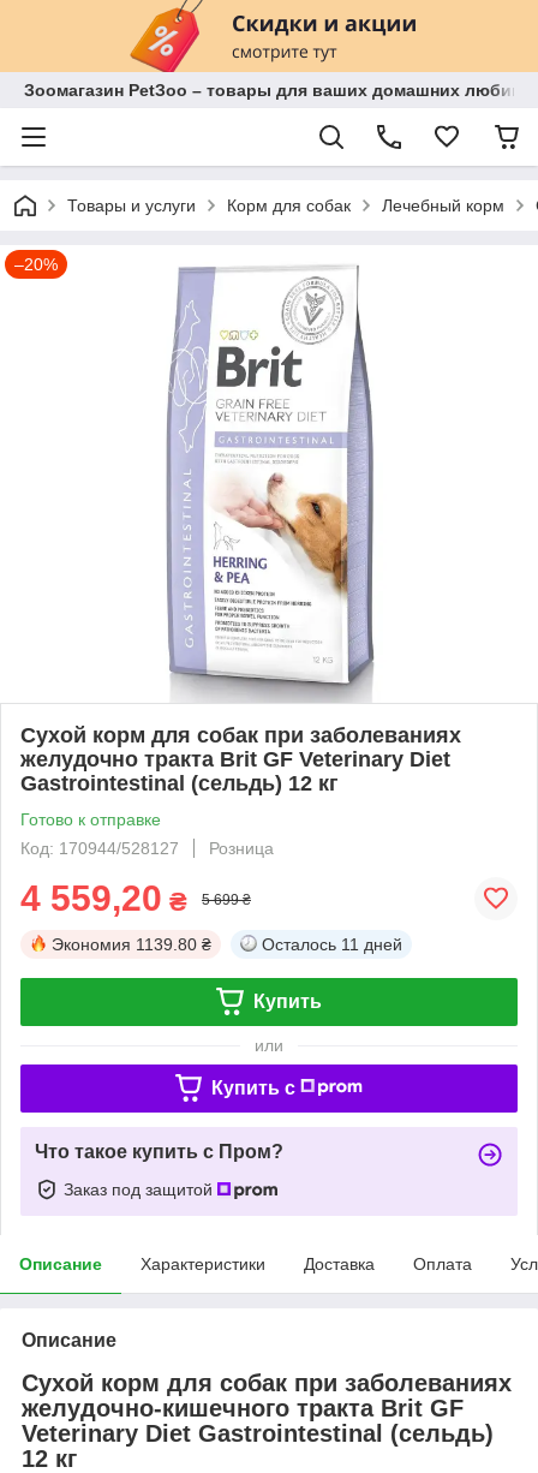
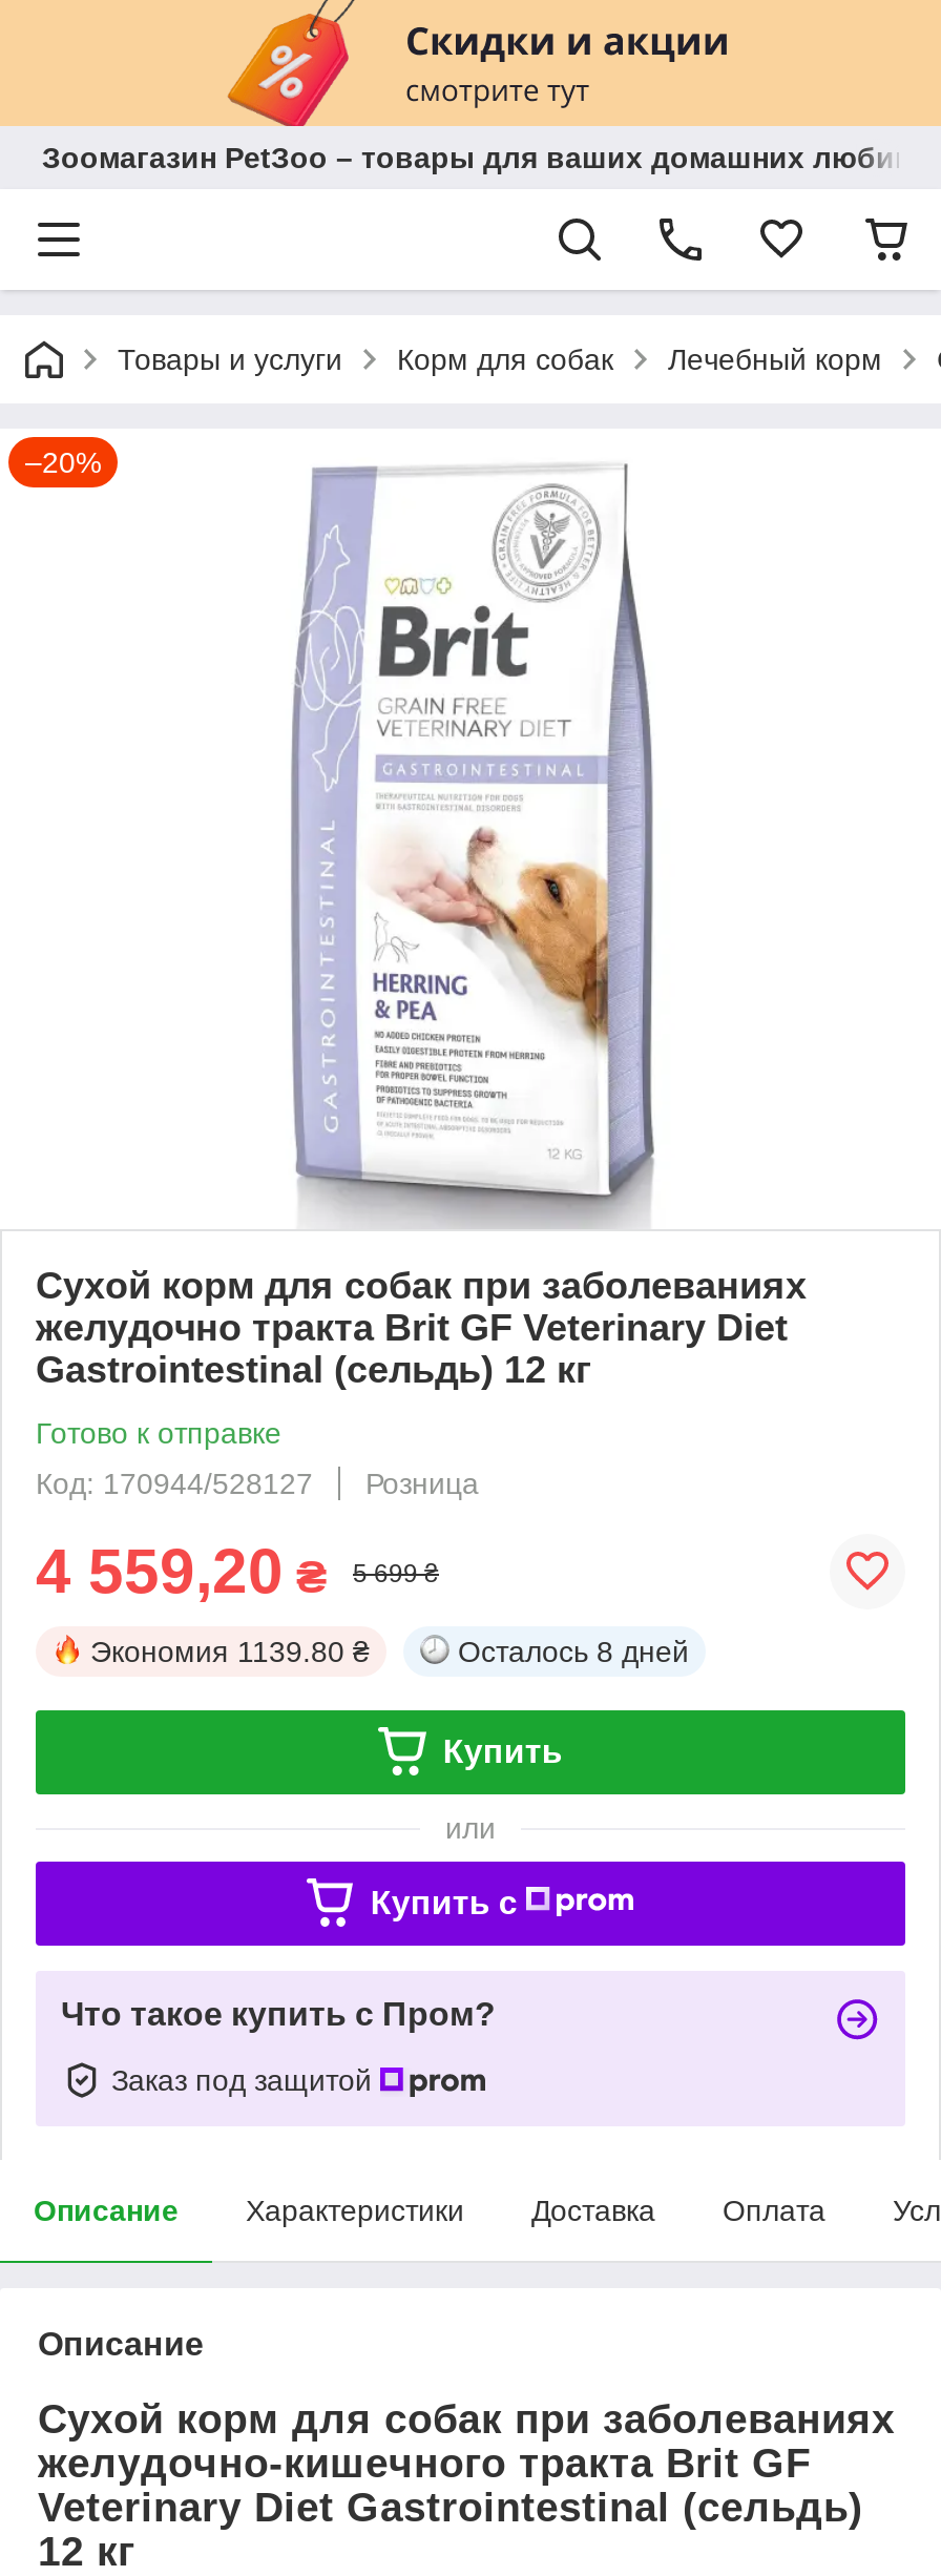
[262,935,402,954] Осталось 11 дней -> [458,1634,689,1668] Осталось 8 дней

